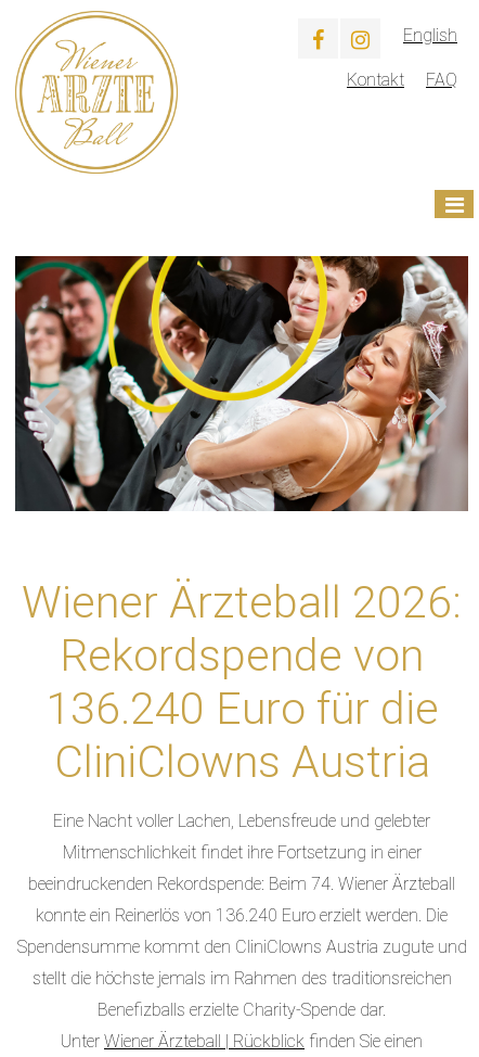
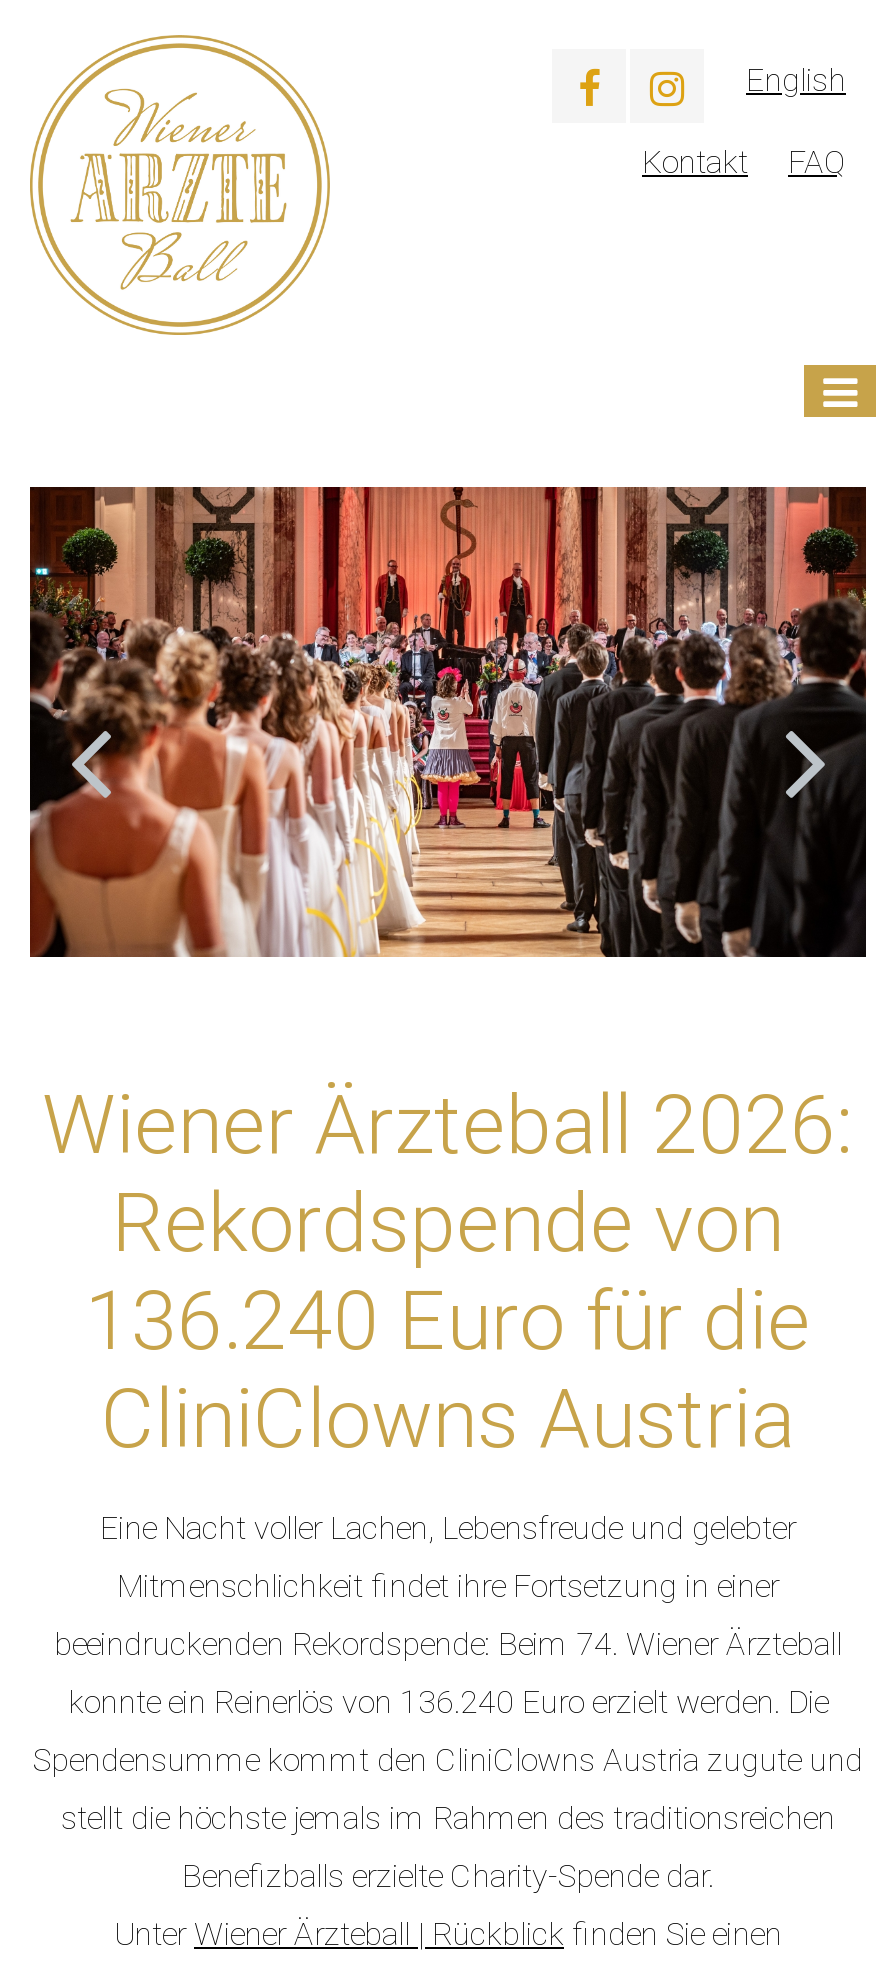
[14,255,469,512] [image] -> [28,485,868,959] [image]

